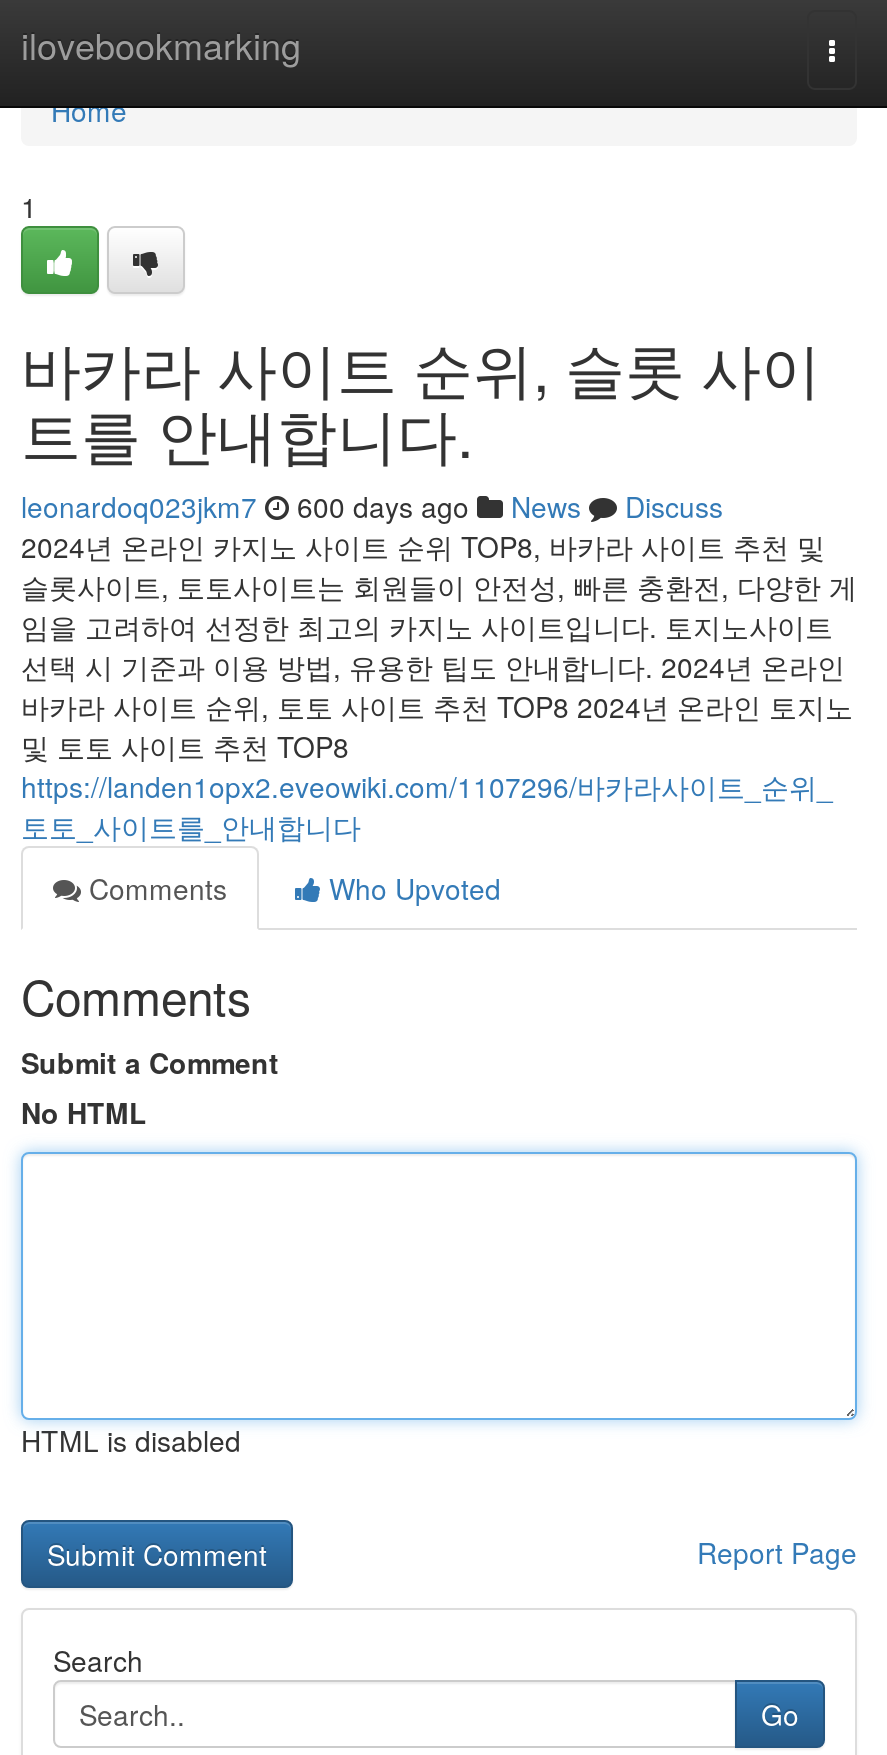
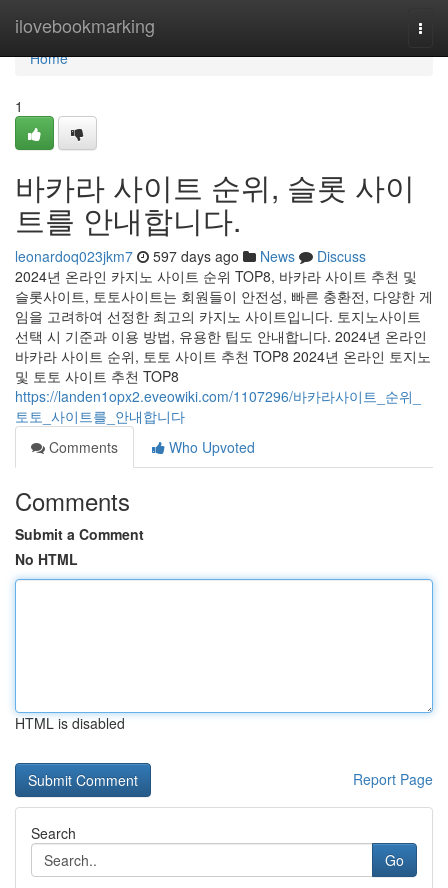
[21,486,723,526] leonardoq023jkm7 600 days ago News Discuss -> [15,246,366,266] leonardoq023jkm7 597 days ago News Discuss

